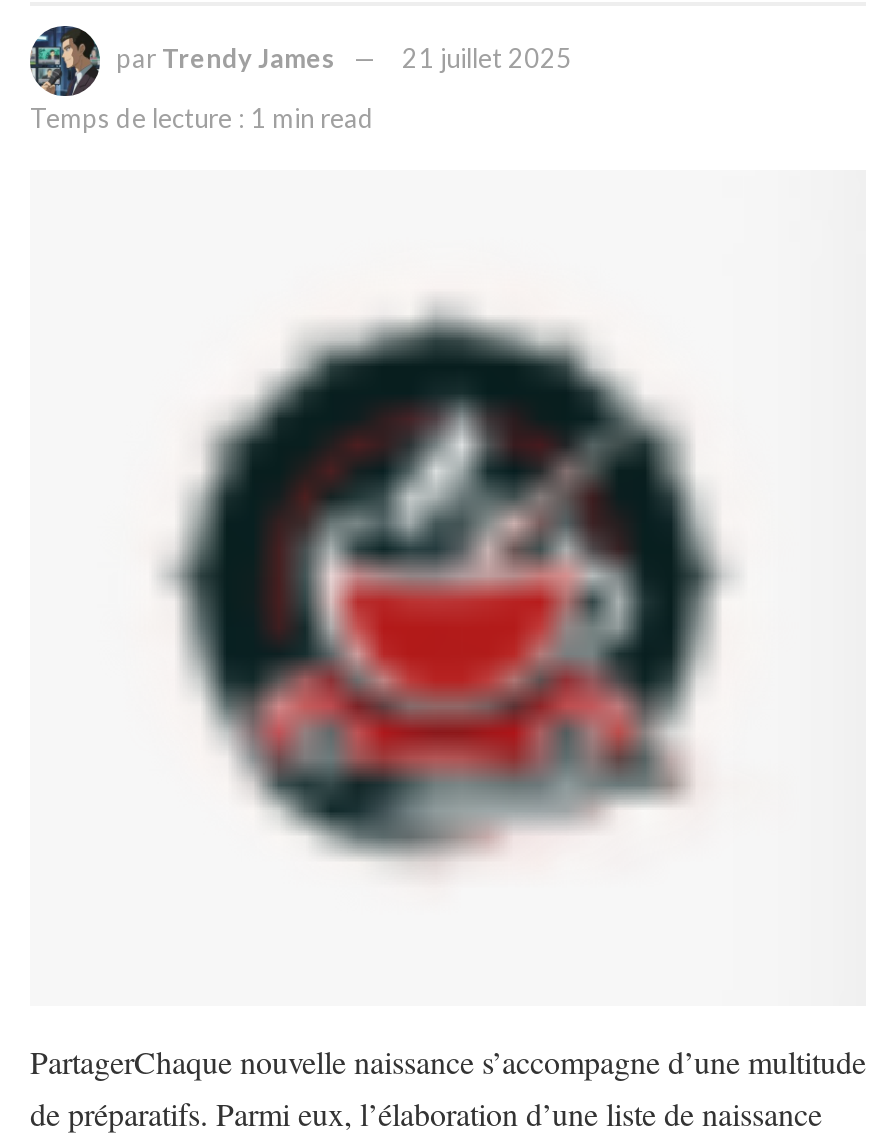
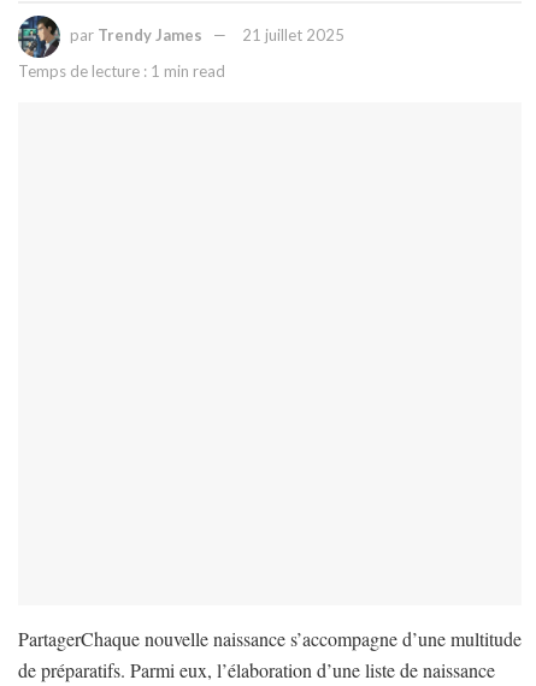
[160,302,732,868] [image] -> none

